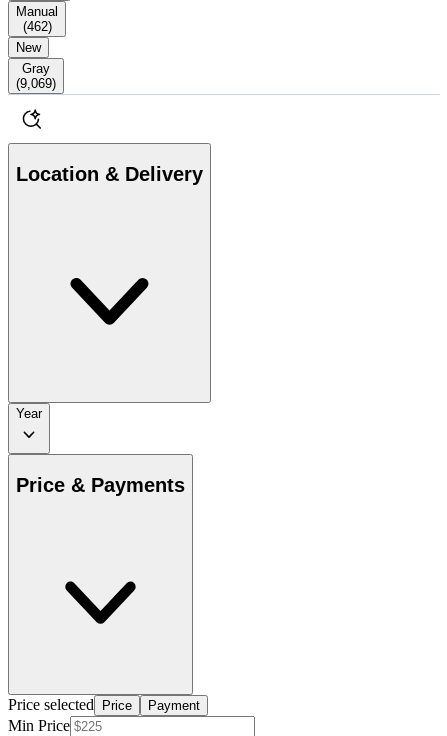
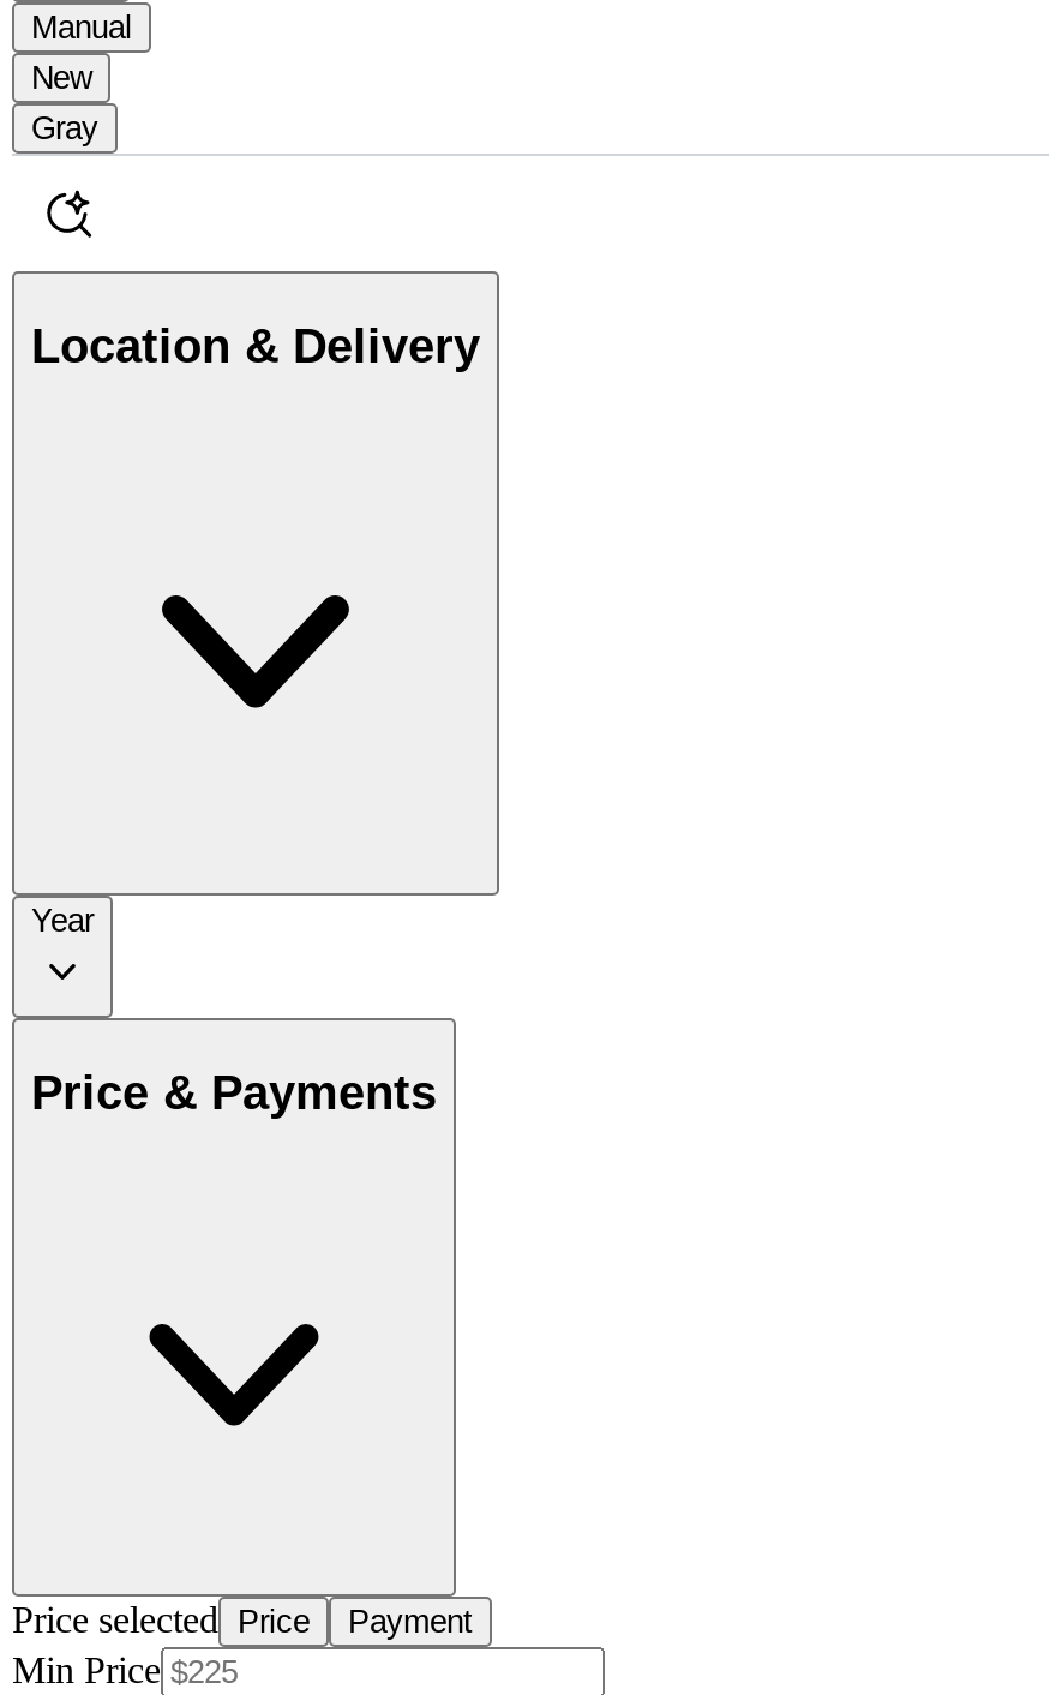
[22,19,51,34] (462) -> none
[16,76,56,91] (9,069) -> none

